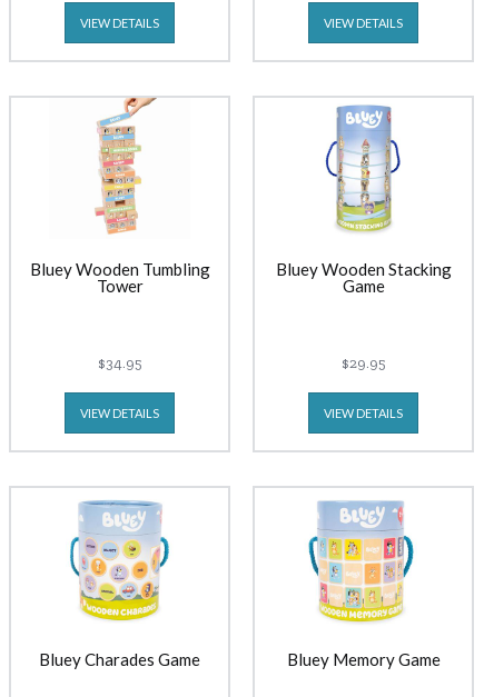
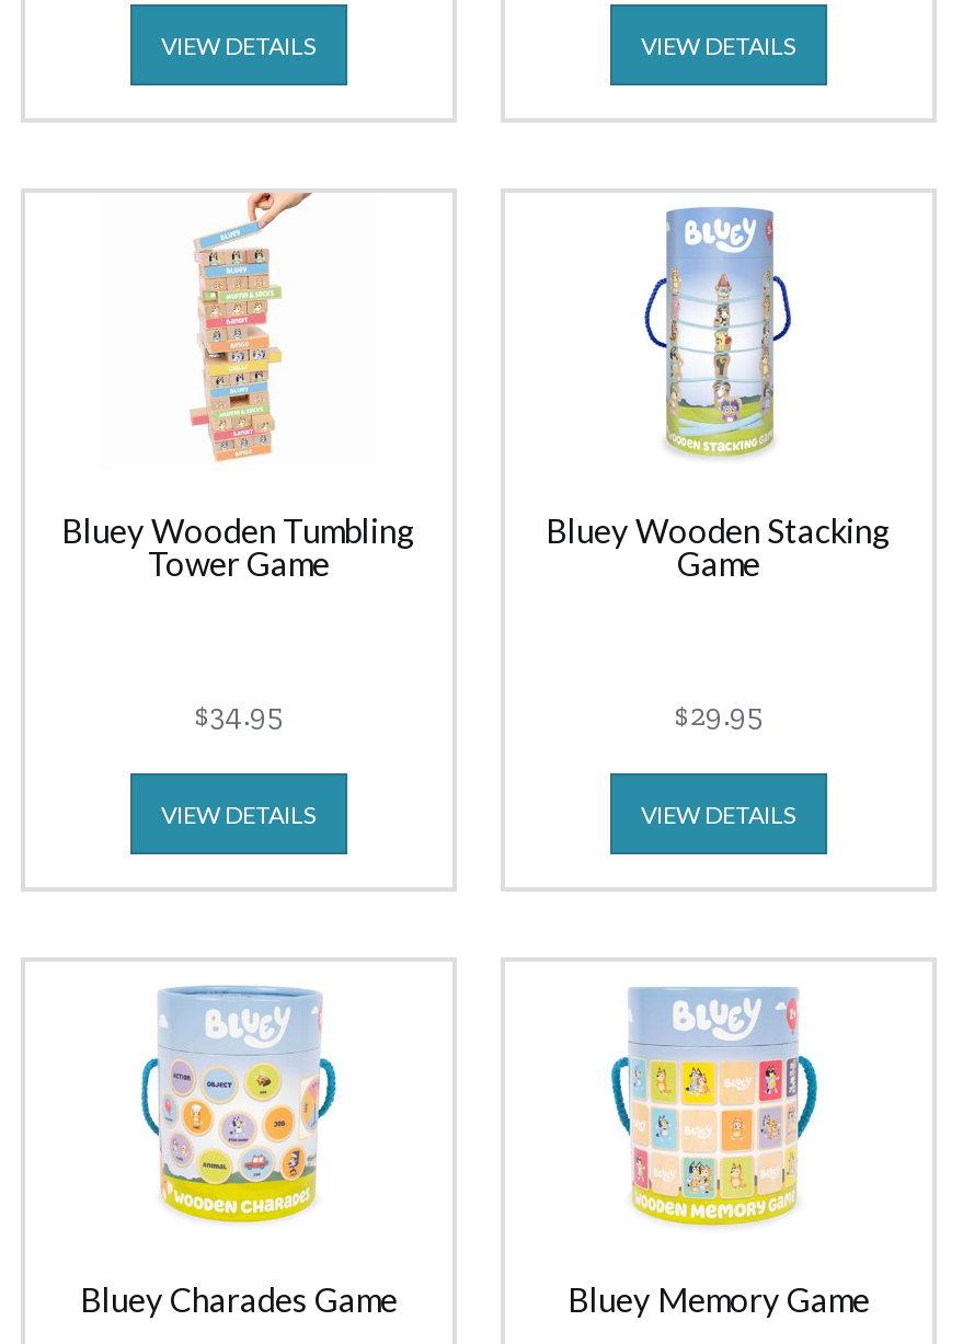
[96,276,143,296] Tower -> [148,543,330,583] Tower Game

